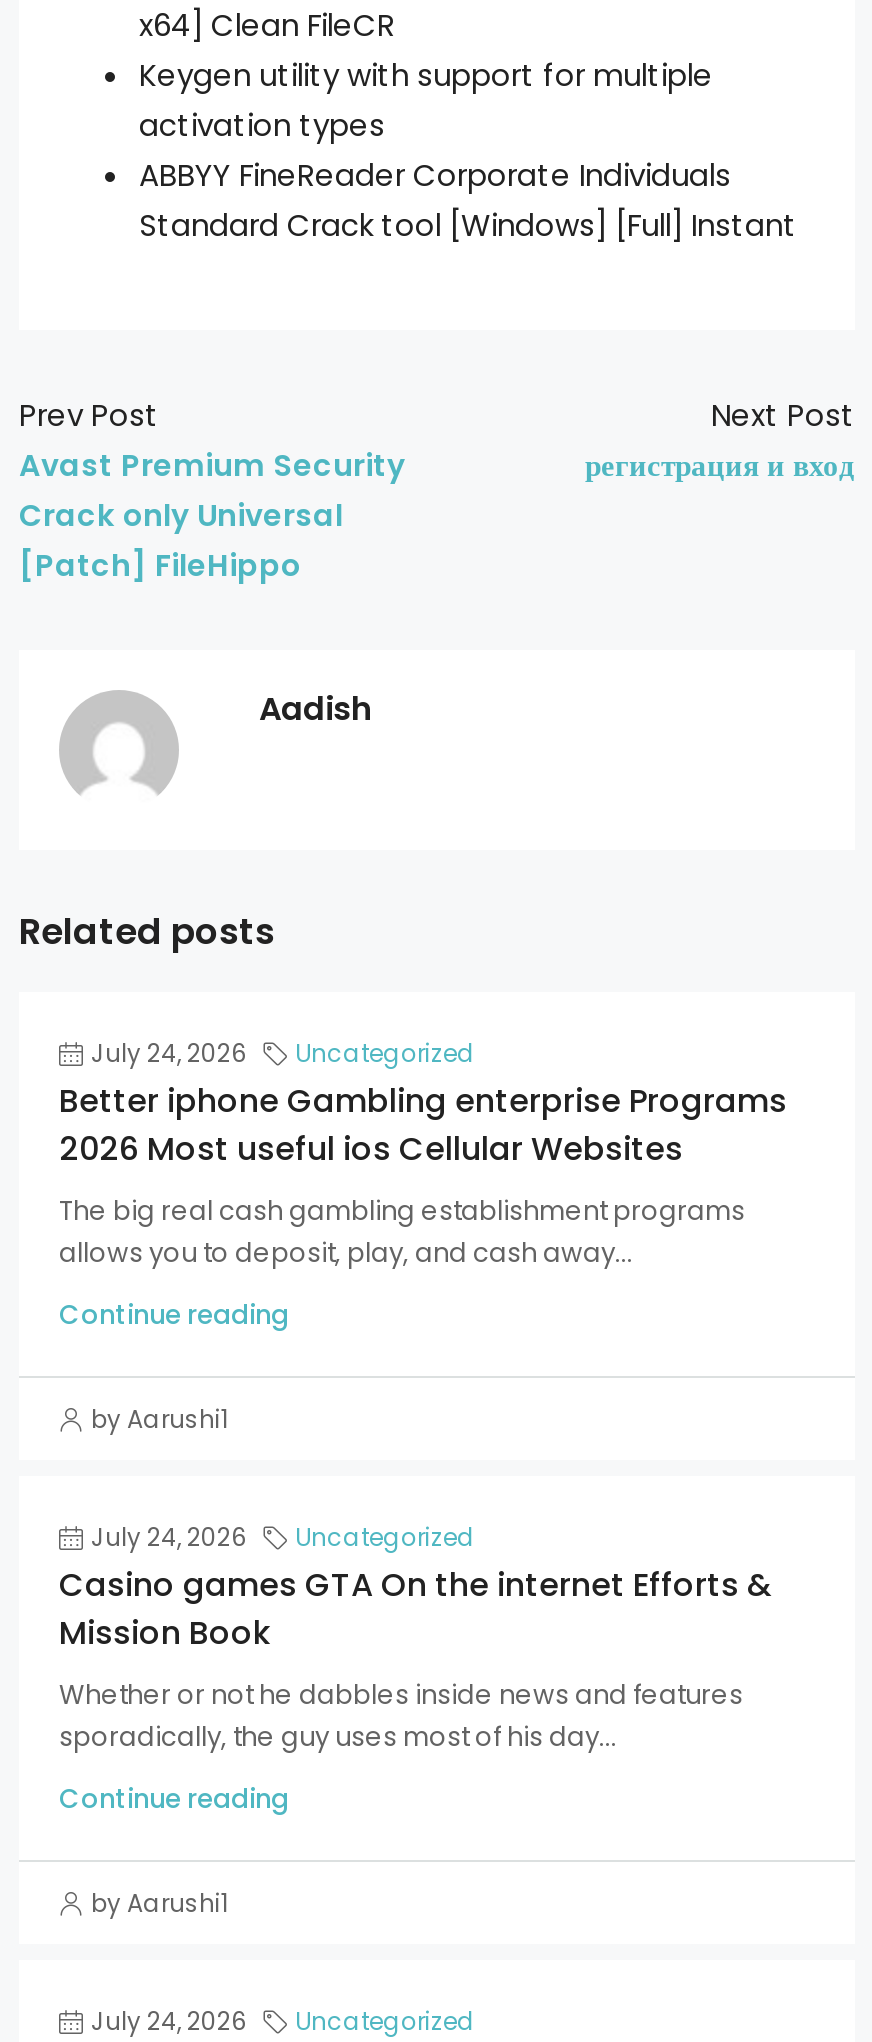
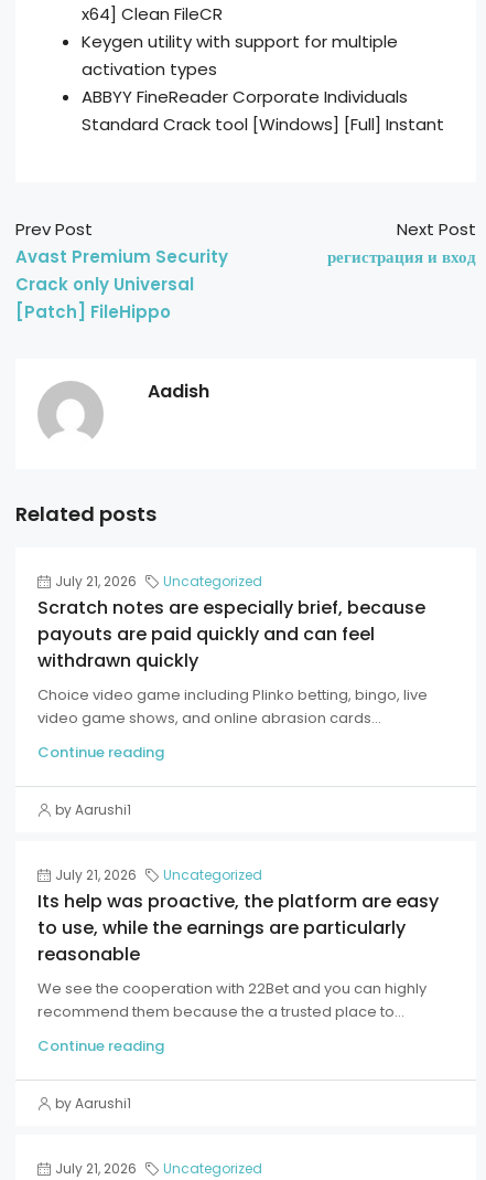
[91,1036,475,1070] July 24, 2026 Uncategorized -> [55,572,262,591] July 21, 2026 Uncategorized
[59,1078,787,1272] Better iphone Gambling enterprise Programs | 2026 Most useful ios Cellular Websites | The big real cash gambling establishment programs | allows you to deposit, play, and cash away... -> [37,595,428,729] Scratch notes are especially brief, because | payouts are paid quickly and can feel | withdrawn quickly | Choice video game including Plinko betting, bingo, live | video game shows, and online abrasion cards...
[91,1520,475,1554] July 24, 2026 Uncategorized -> [55,865,262,884] July 21, 2026 Uncategorized
[59,1562,773,1756] Casino games GTA On the internet Efforts & | Mission Book | Whether or not he dabbles inside news and features | sporadically, the guy uses most of his day... -> [37,889,439,1022] Its help was proactive, the platform are easy | to use, while the earnings are particularly | reasonable | We see the cooperation with 22Bet and you can highly | recommend them because the a trusted place to...
[91,2004,475,2038] July 24, 2026 Uncategorized -> [55,1159,262,1178] July 21, 2026 Uncategorized

